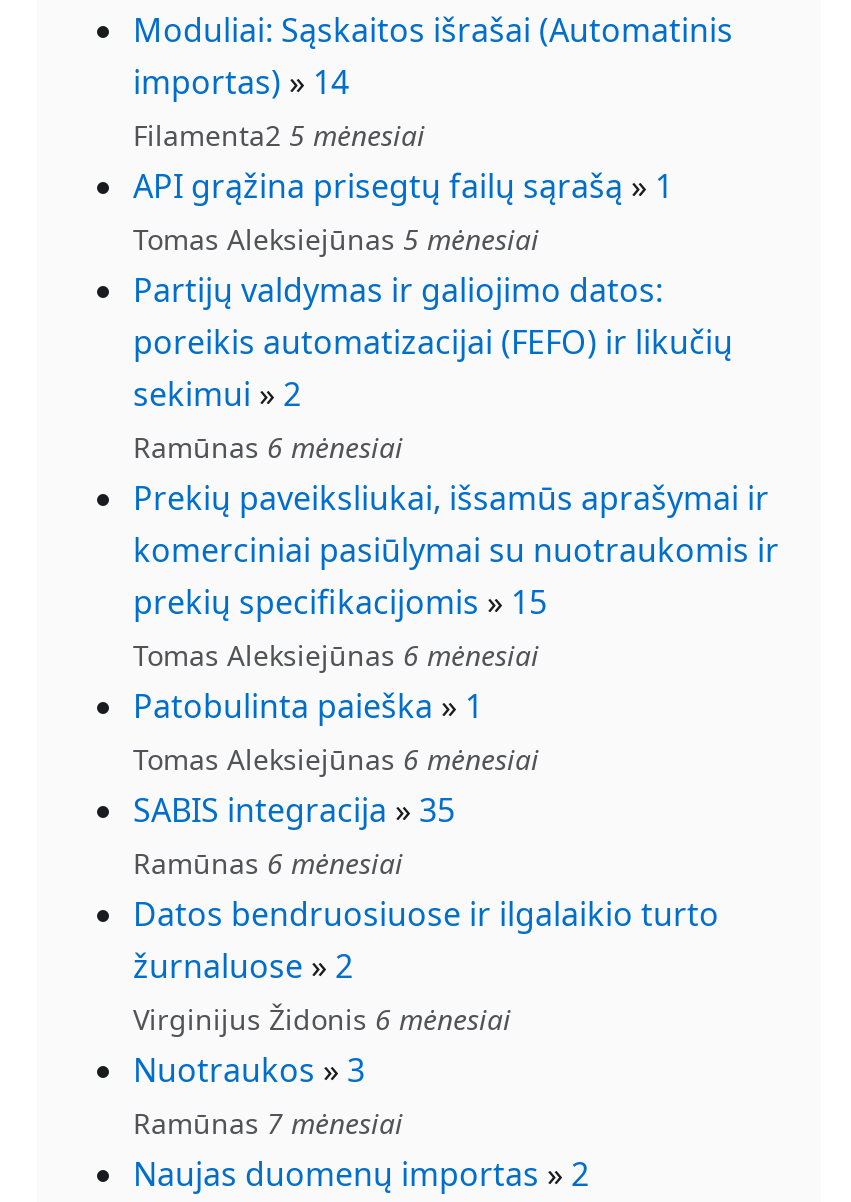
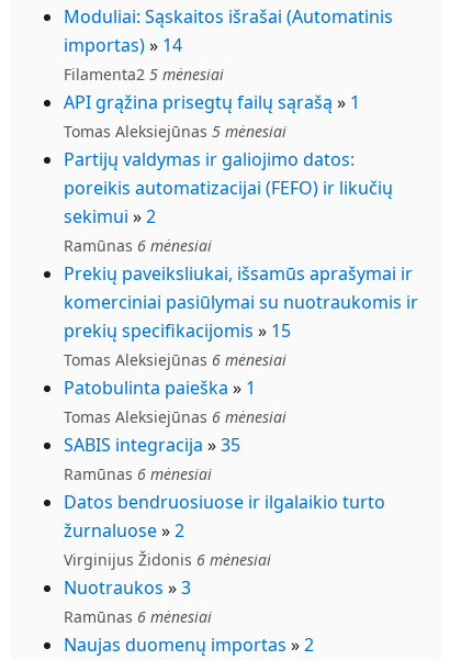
[133,1104,403,1142] Ramūnas 7 mėnesiai -> [64,606,212,627] Ramūnas 6 mėnesiai

